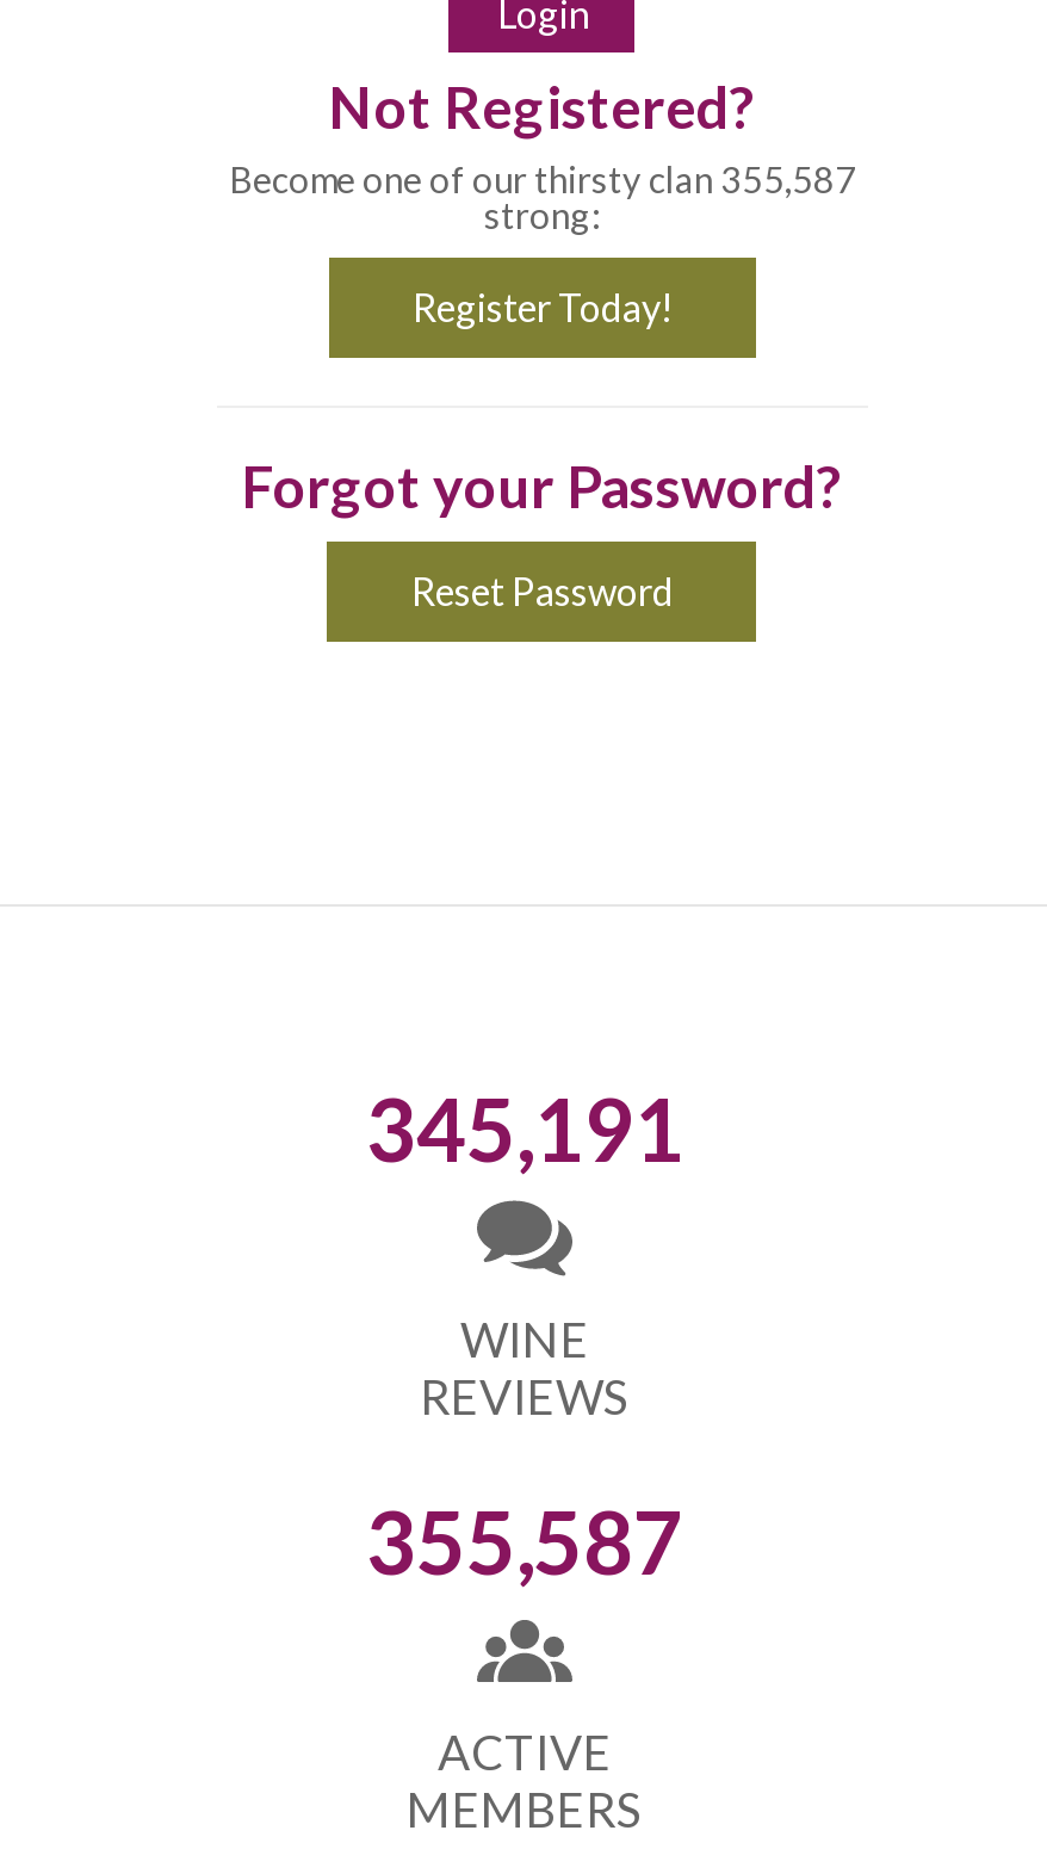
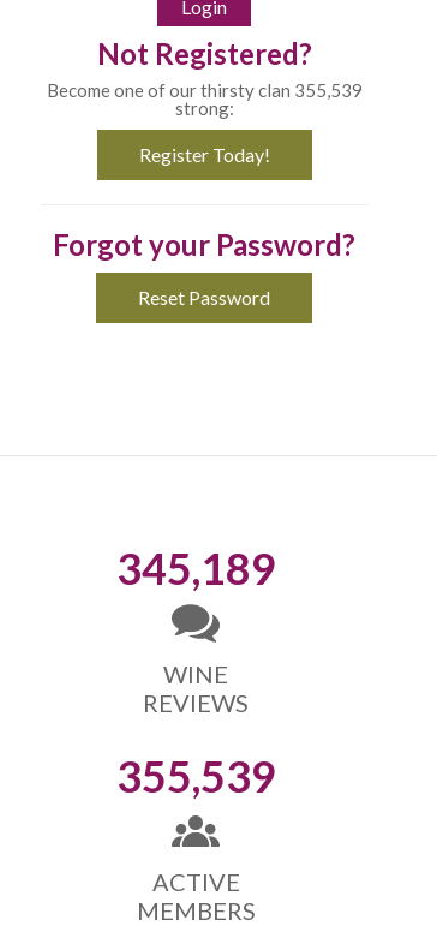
[229,157,856,200] Become one of our thirsty clan 355,587 -> [47,79,363,101] Become one of our thirsty clan 355,539
[366,1076,683,1181] 345,191 -> [116,542,276,595] 345,189
[366,1489,683,1594] 355,587 -> [116,749,276,802] 355,539

